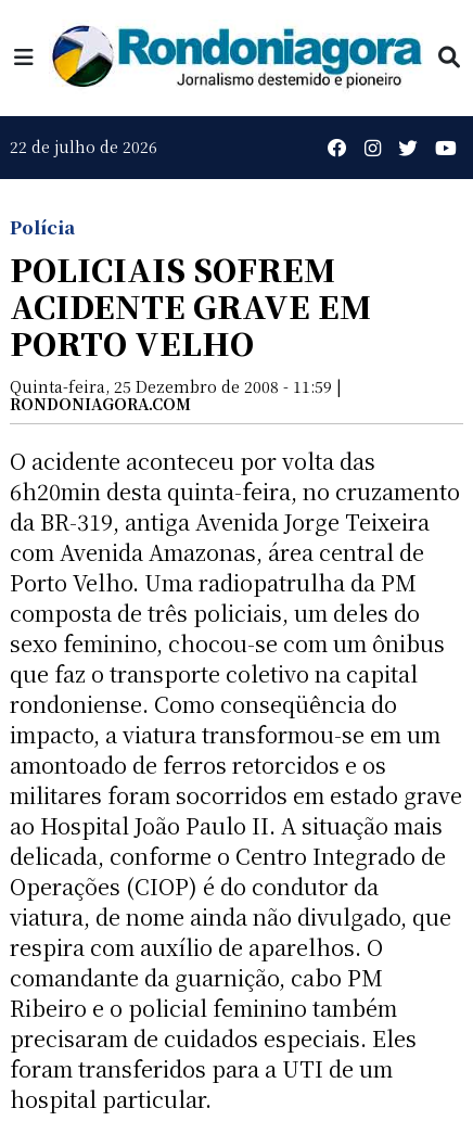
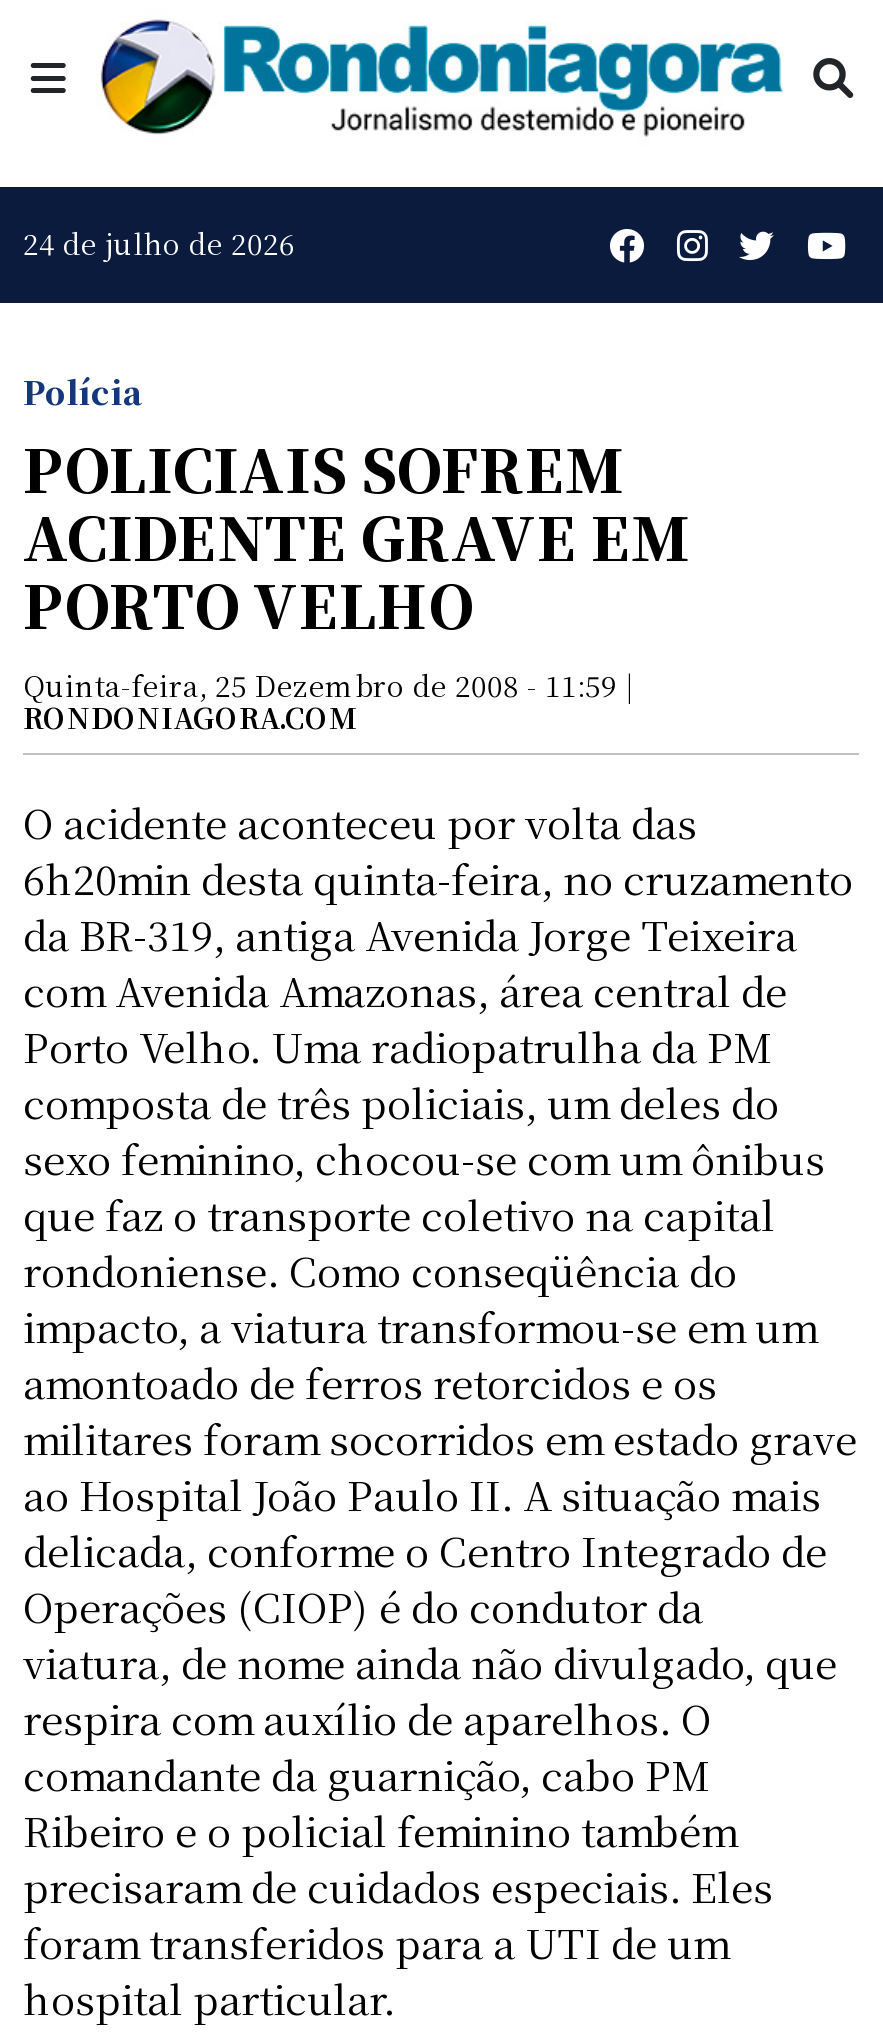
[10,136,157,157] 22 de julho de 2026 -> [23,223,295,263] 24 de julho de 2026

